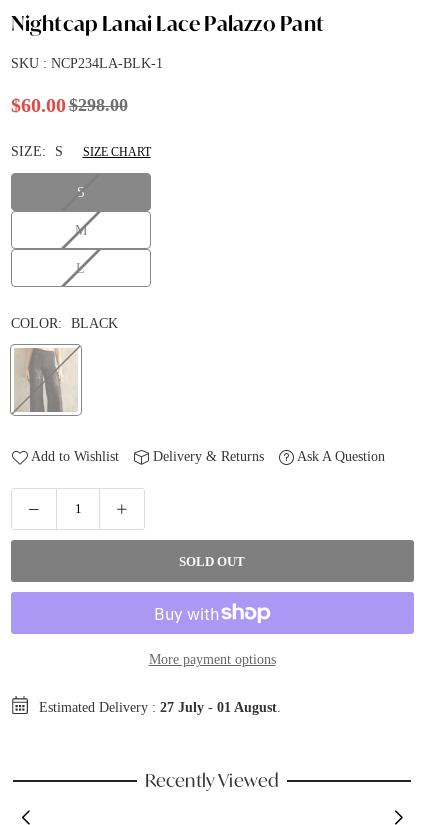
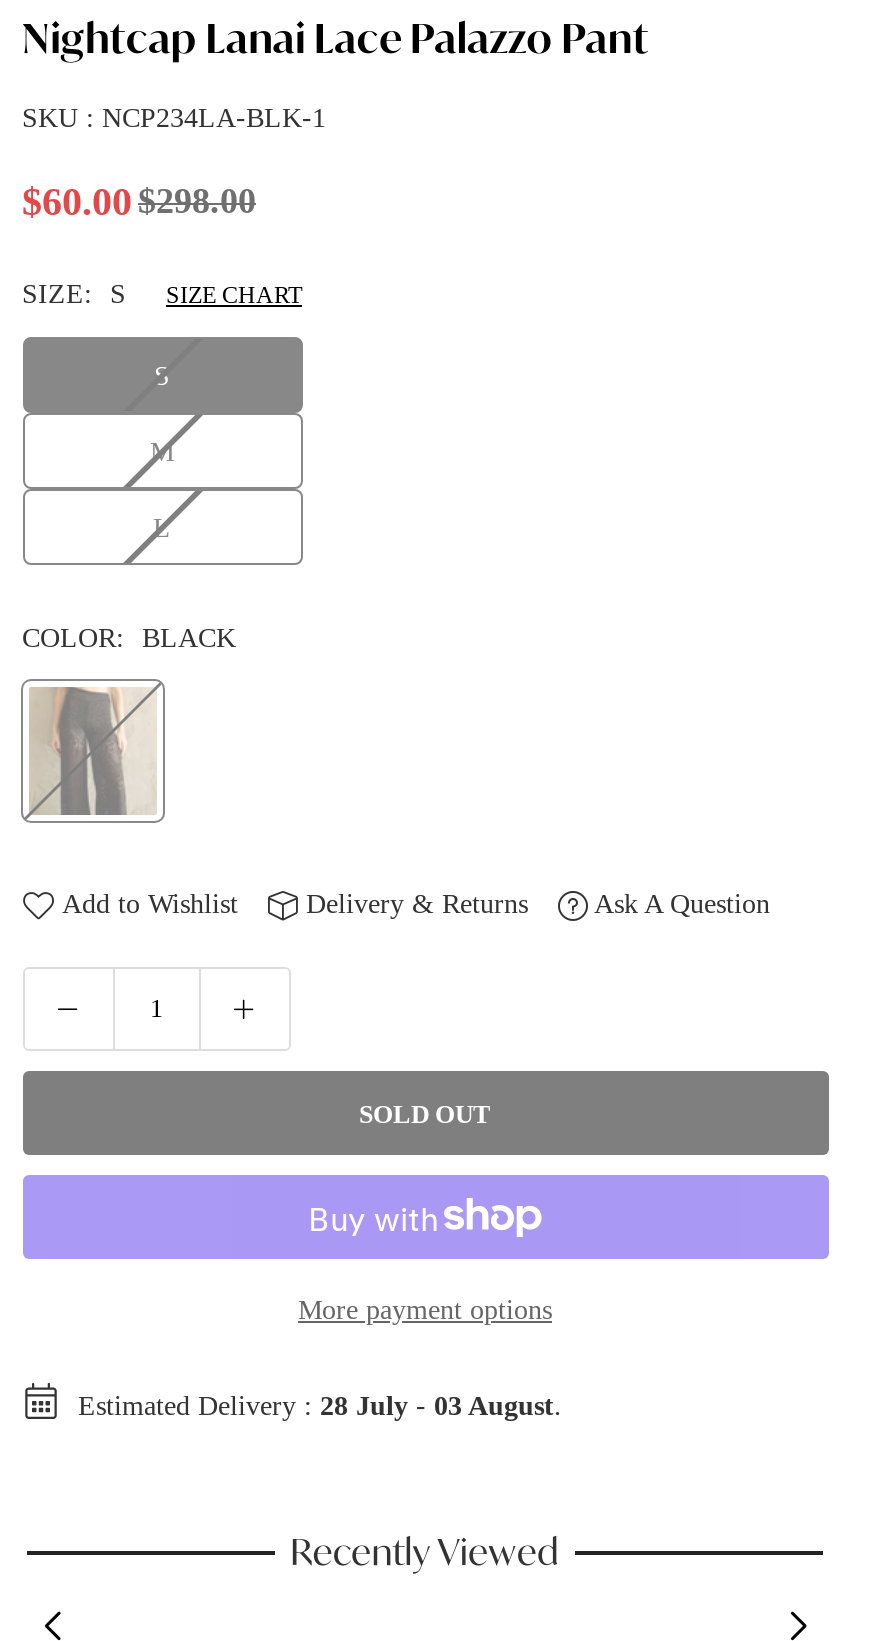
[38,700,280,715] Estimated Delivery : 27 July - 01 August. -> [78,1391,562,1421] Estimated Delivery : 28 July - 03 August.

